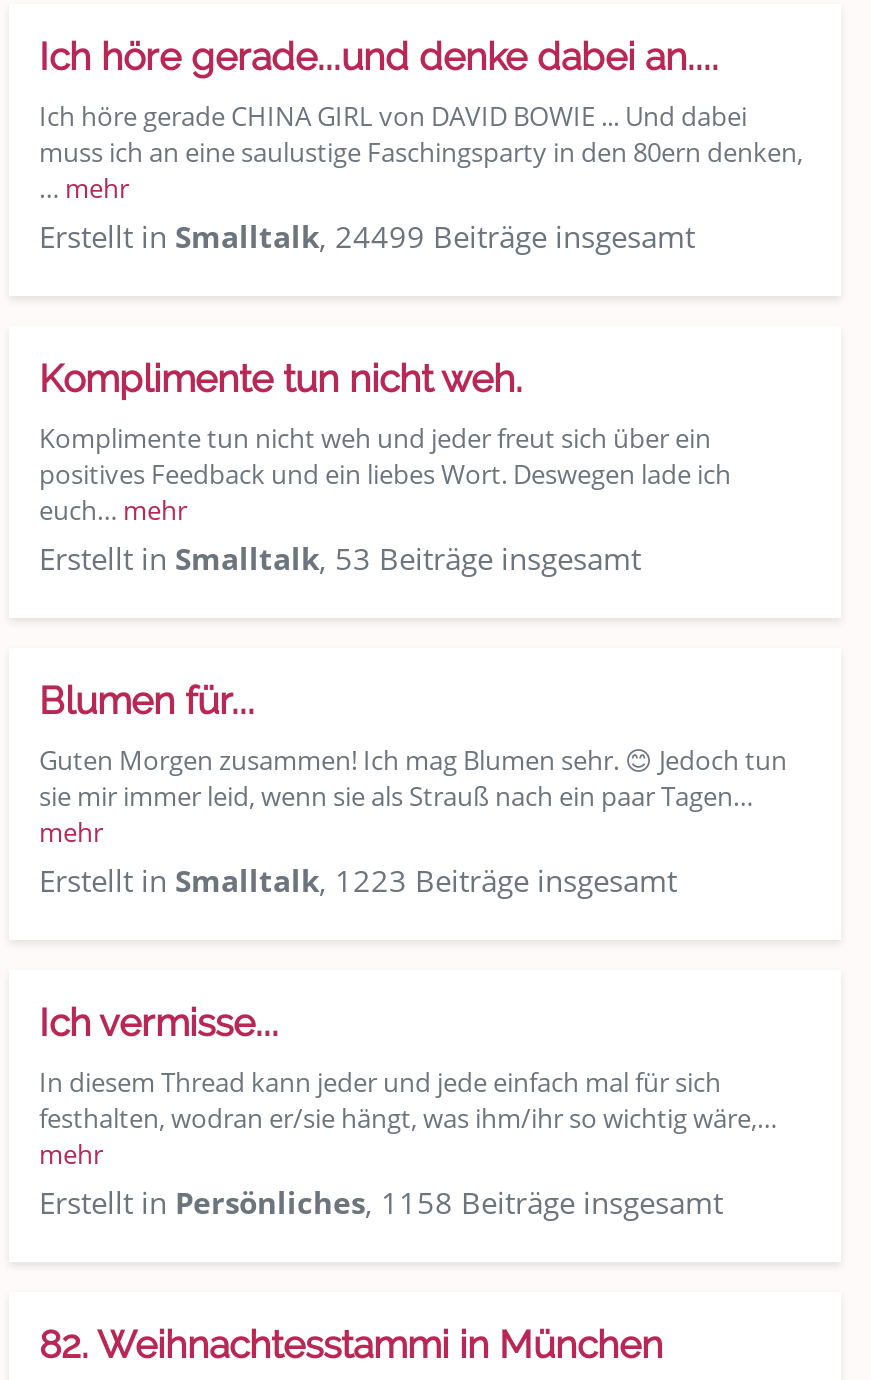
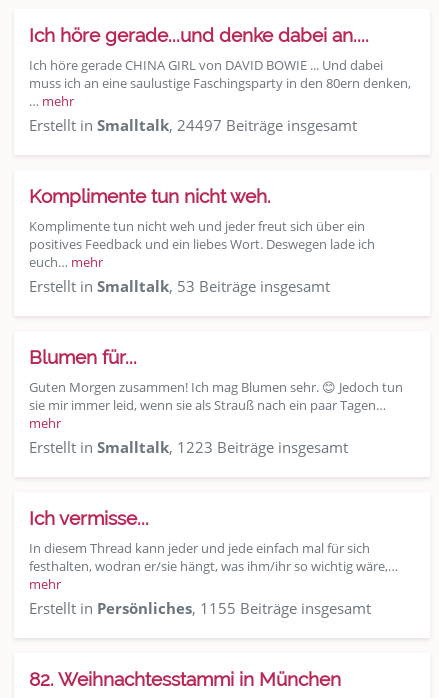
[39,216,695,256] Erstellt in Smalltalk, 24499 Beiträge insgesamt -> [29,115,357,135] Erstellt in Smalltalk, 24497 Beiträge insgesamt
[39,1182,723,1222] Erstellt in Persönliches, 1158 Beiträge insgesamt -> [29,598,371,618] Erstellt in Persönliches, 1155 Beiträge insgesamt

